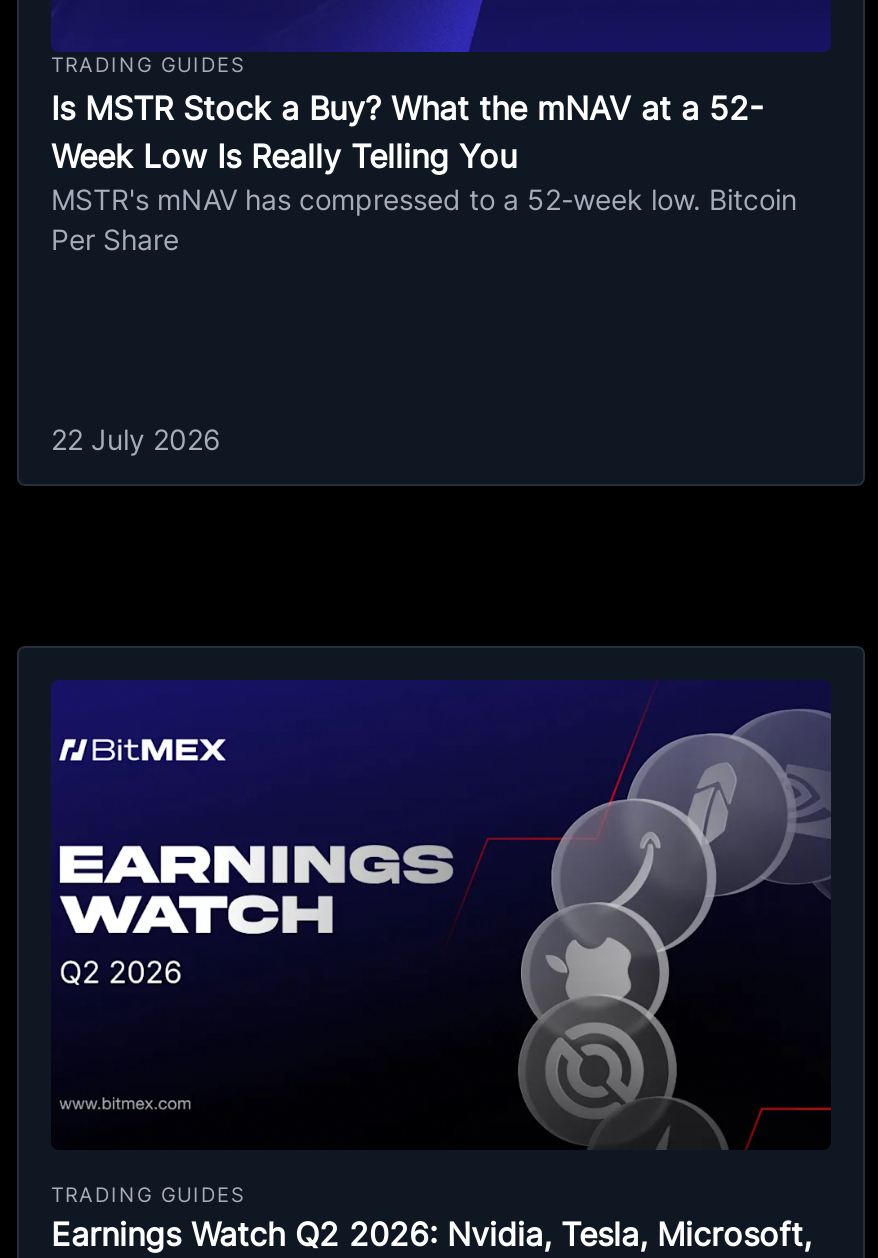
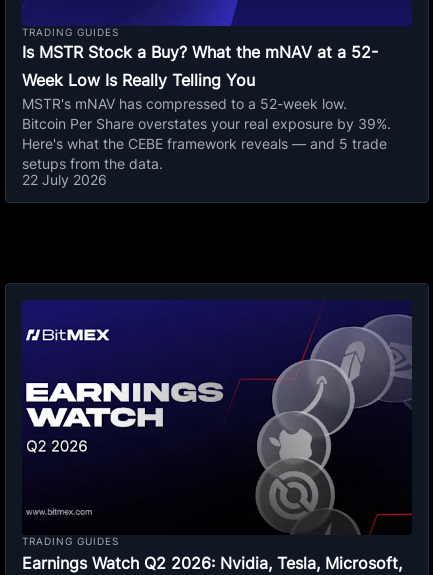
[51,182,797,256] MSTR's mNAV has compressed to a 52-week low. Bitcoin | Per Share -> [22,95,391,172] MSTR's mNAV has compressed to a 52-week low. | Bitcoin Per Share overstates your real exposure by 39%. | Here's what the CEBE framework reveals — and 5 trade | setups from the data.

